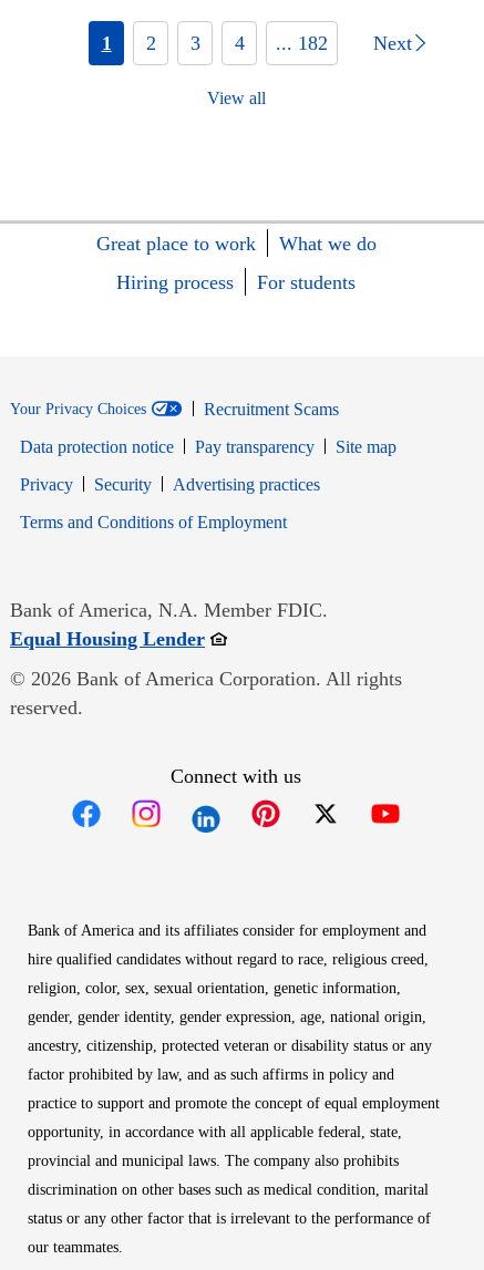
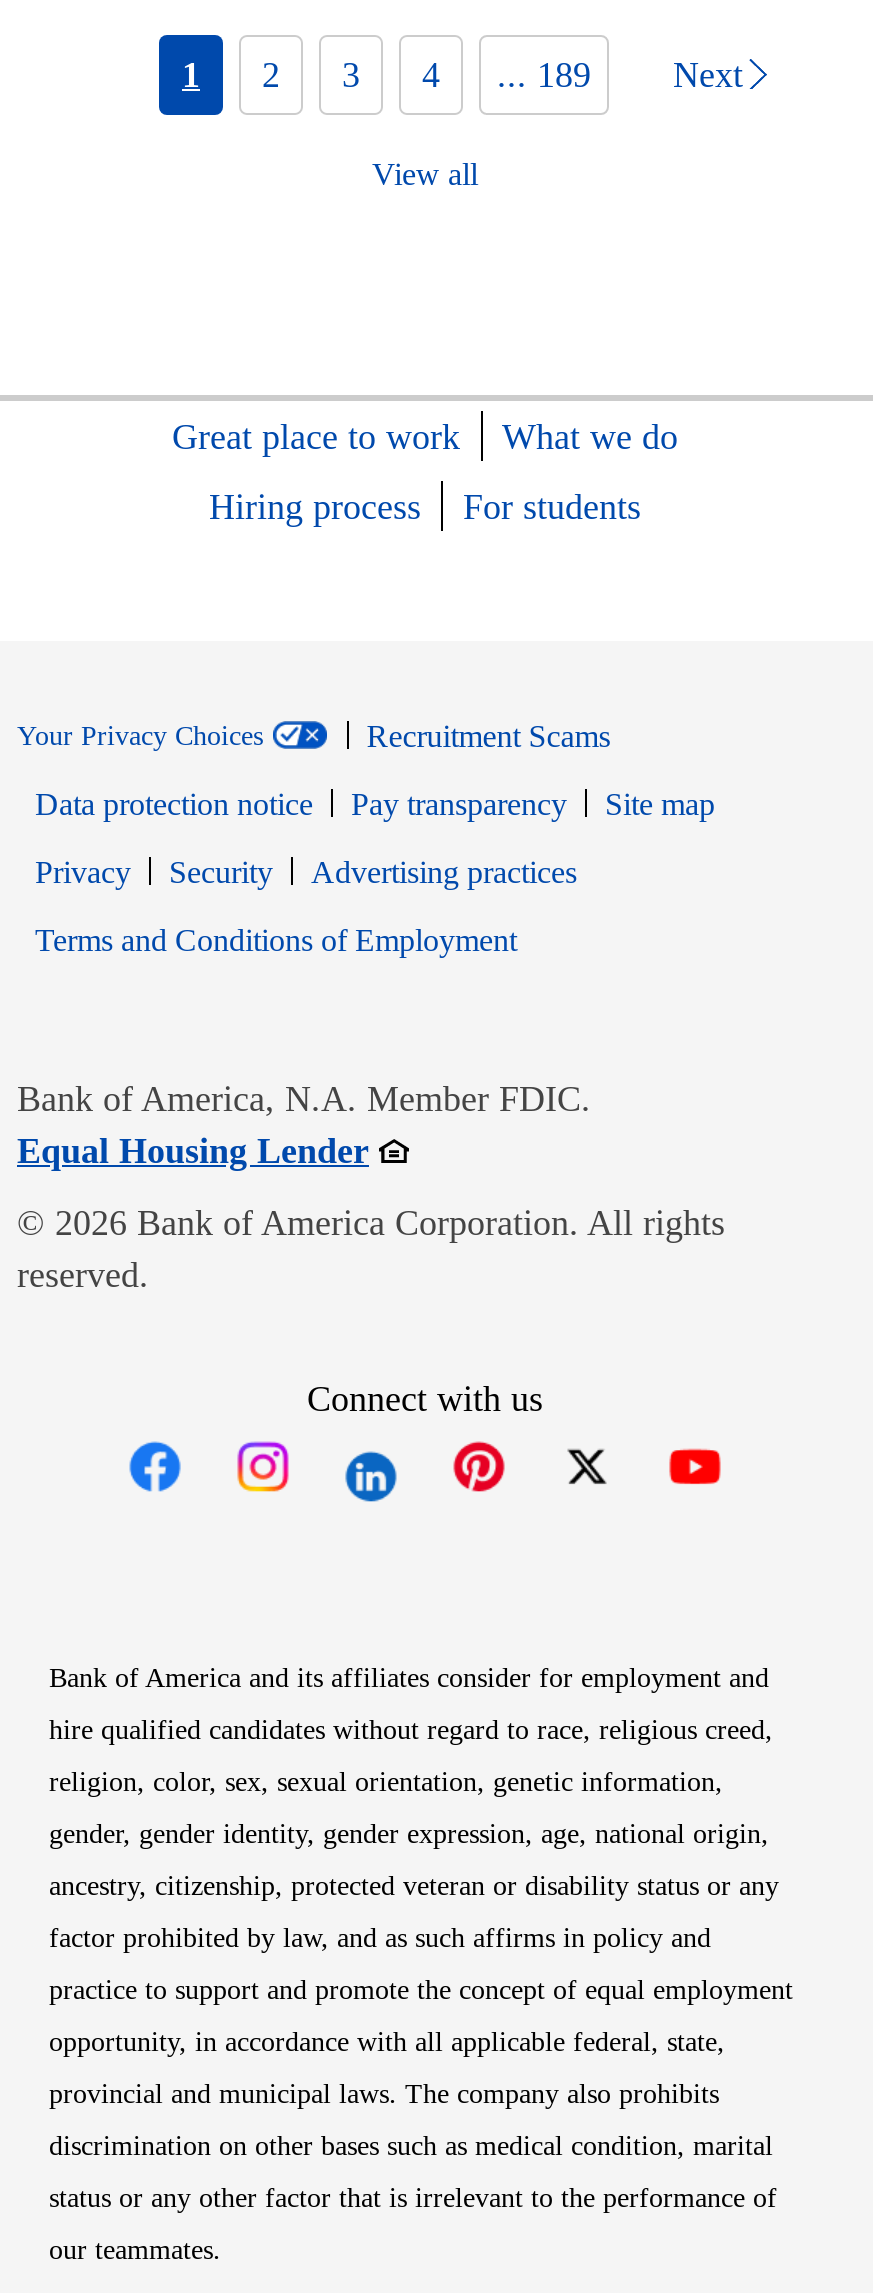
[101,32,328,54] 1 2 3 4 ... 182 -> [182,54,591,94] 1 2 3 4 ... 189

